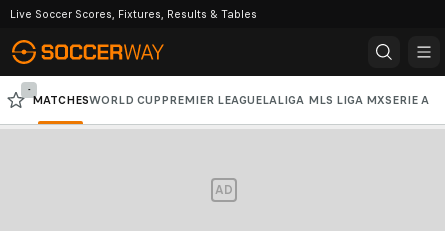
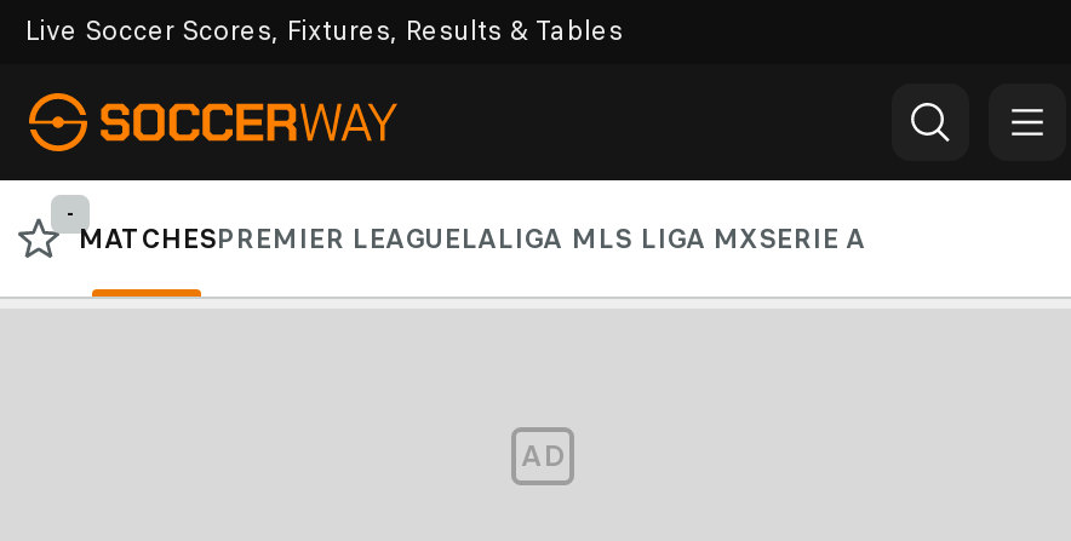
[32,93,429,107] MATCHESWORLD CUP PREMIER LEAGUELALIGA MLS LIGA MXSERIE A -> [78,221,865,255] MATCHESPREMIER LEAGUELALIGA MLS LIGA MXSERIE A

